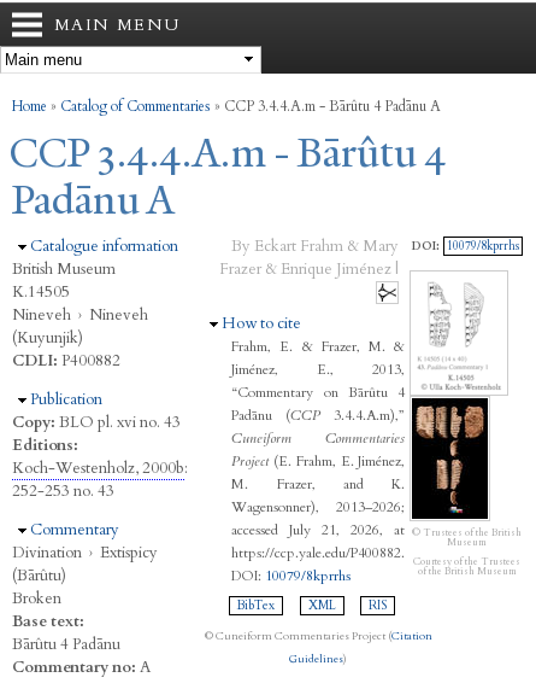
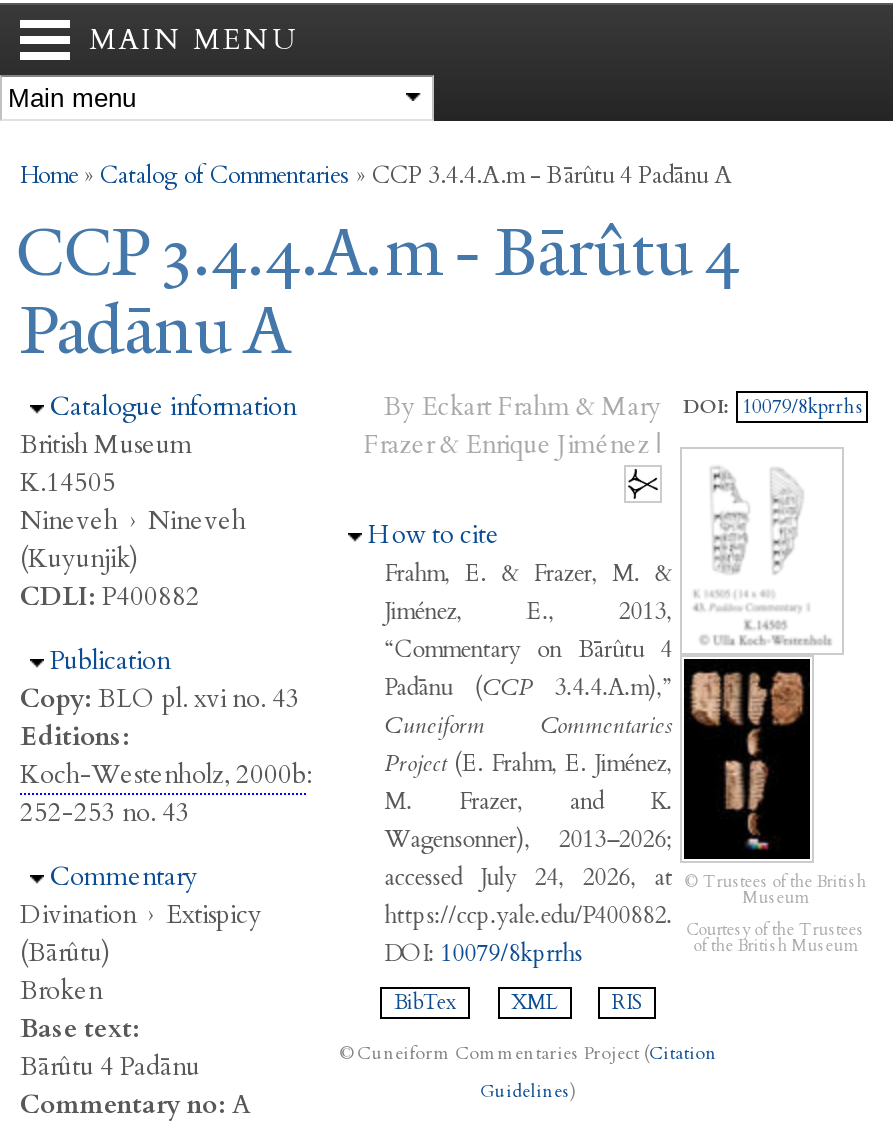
[232,520,405,539] accessed July 21, 2026, at -> [385,860,673,892] accessed July 24, 2026, at

